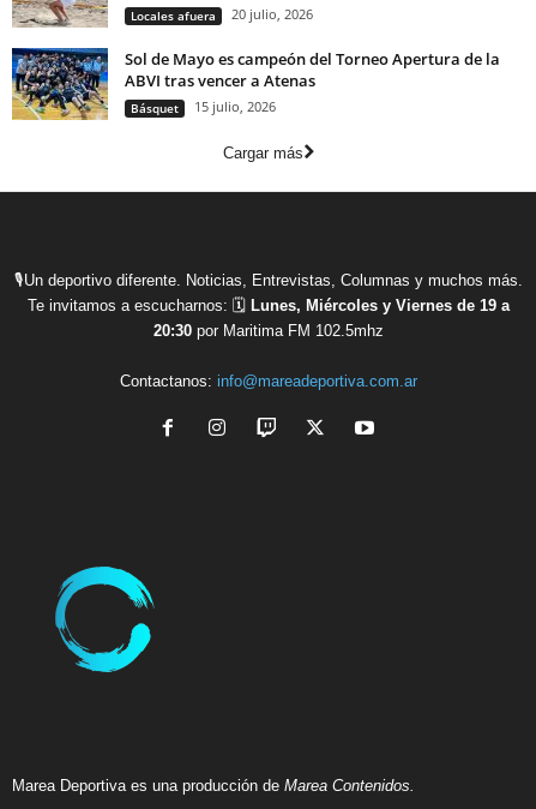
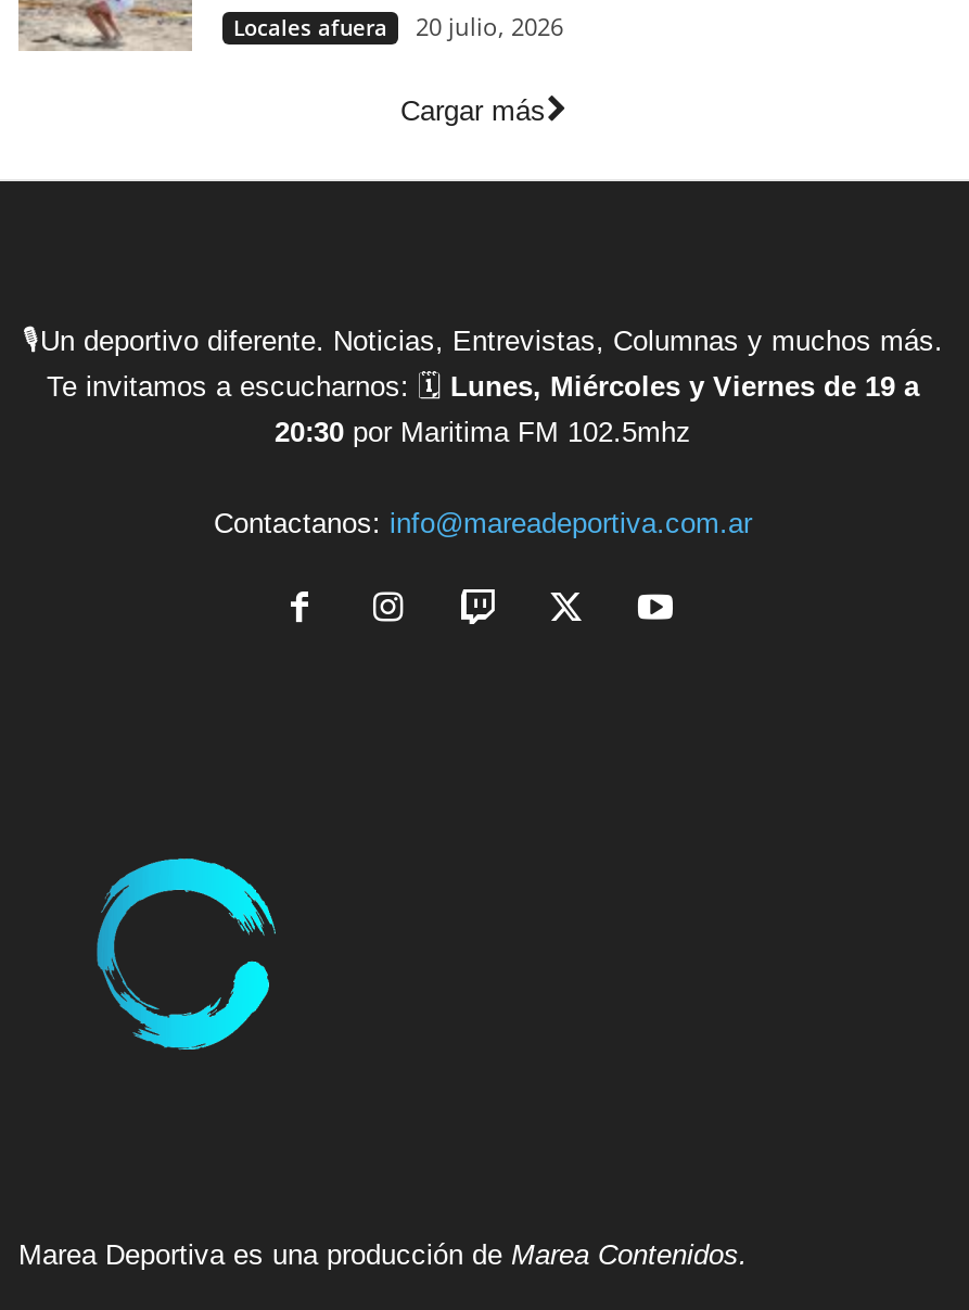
[11,47,500,121] [image] | Sol de Mayo es campeón del Torneo Apertura de la | ABVI tras vencer a Atenas | Básquet | 15 julio, 2026 -> none

